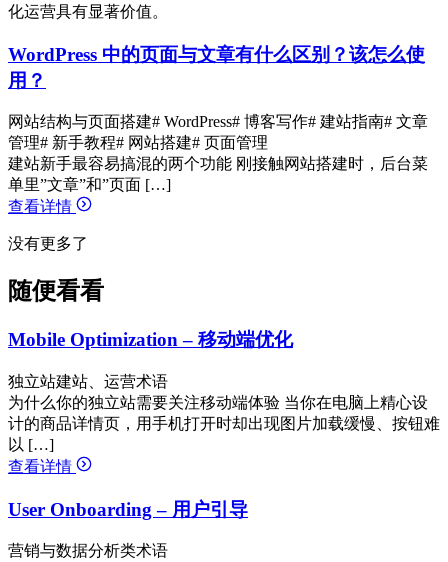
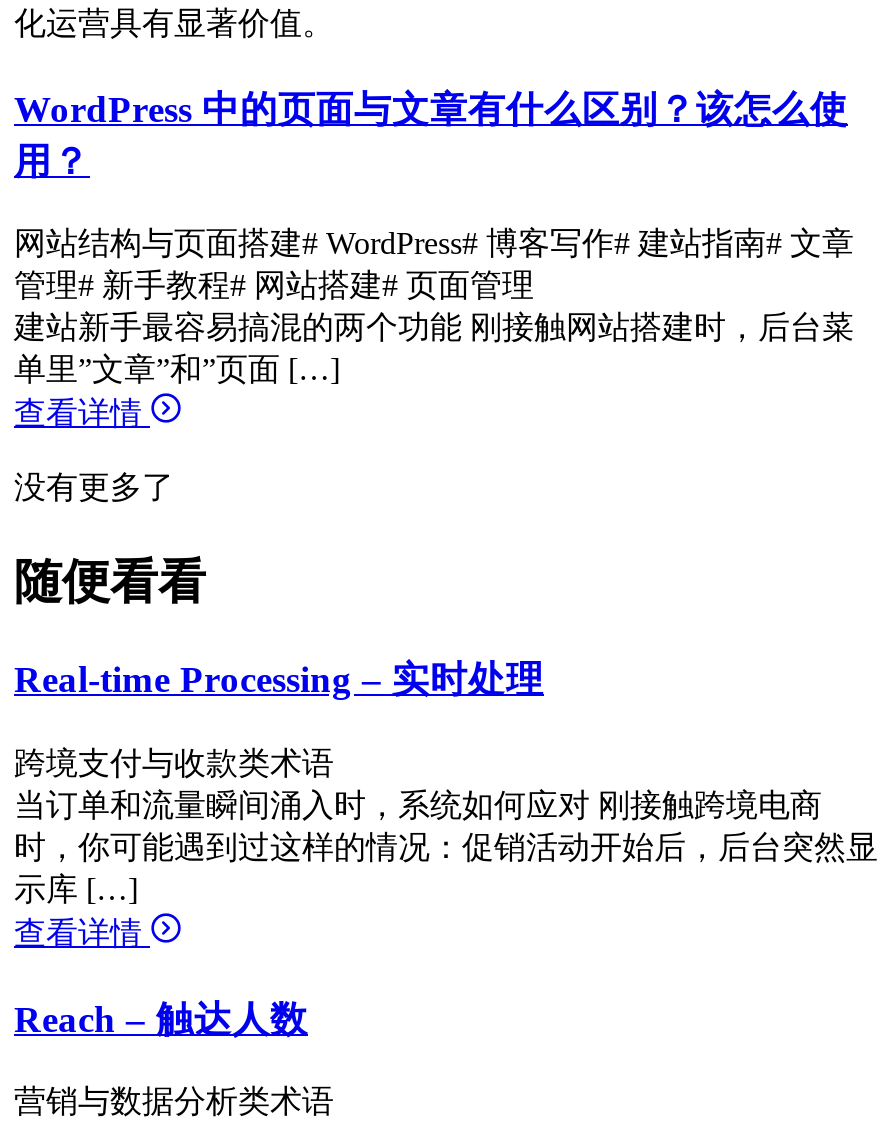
[8,329,293,350] Mobile Optimization – 移动端优化 -> [14,658,544,700] Real-time Processing – 实时处理
[8,373,440,453] 独立站建站、运营术语 | 为什么你的独立站需要关注移动端体验 当你在电脑上精心设 | 计的商品详情页，用手机打开时却出现图片加载缓慢、按钮难 | 以 […] -> [14,746,878,906] 跨境支付与收款类术语 | 当订单和流量瞬间涌入时，系统如何应对 刚接触跨境电商 | 时，你可能遇到过这样的情况：促销活动开始后，后台突然显 | 示库 […]
[8,499,248,520] User Onboarding – 用户引导 -> [14,997,308,1039] Reach – 触达人数

